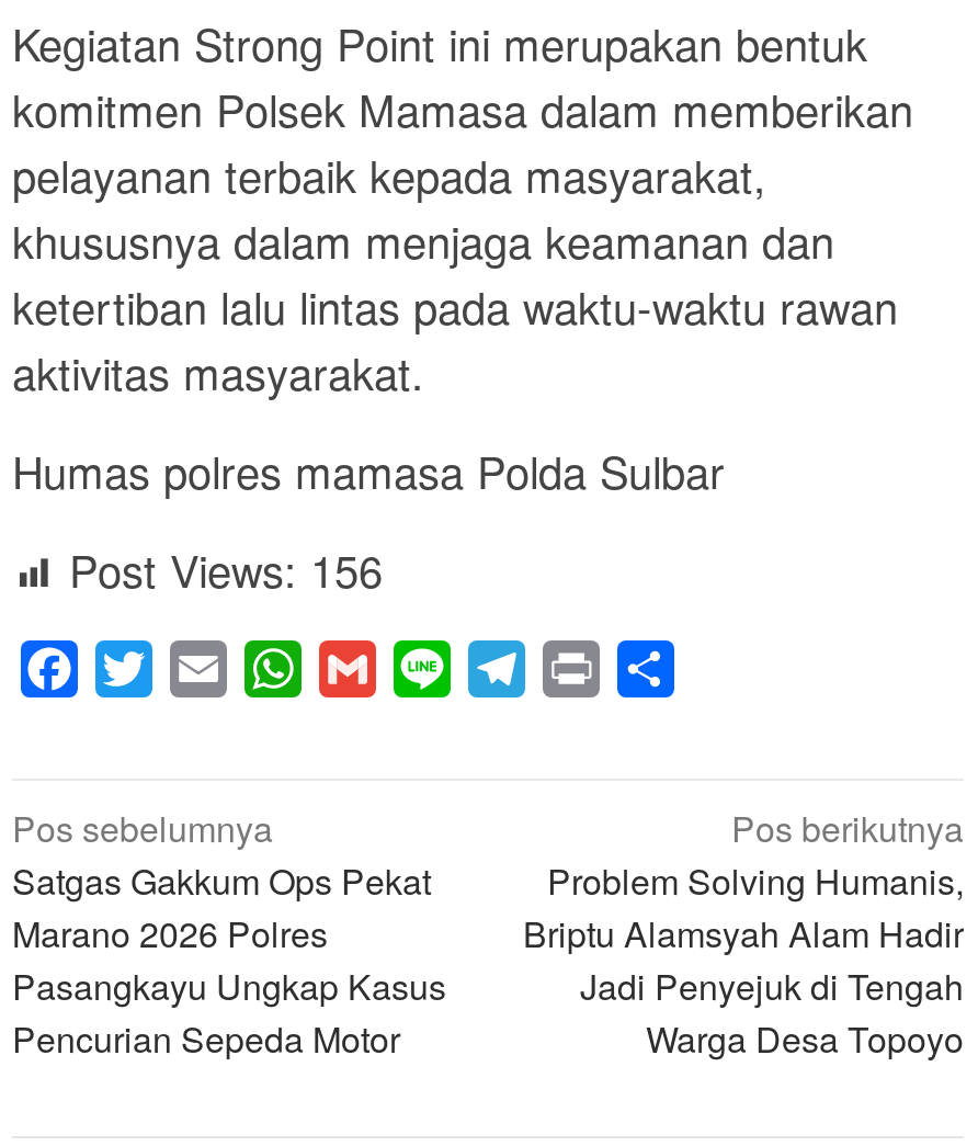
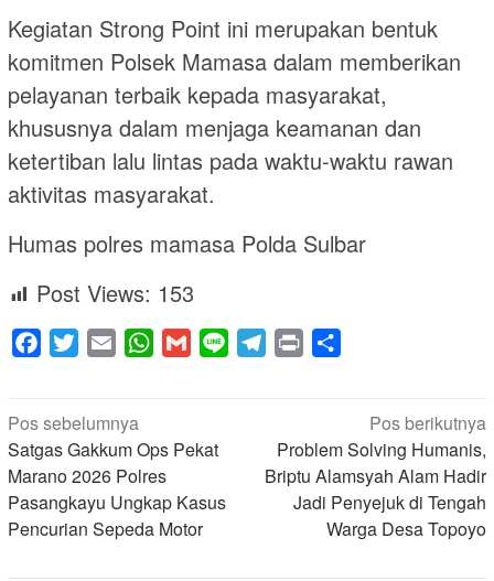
[69,537,383,601] Post Views: 156 -> [36,276,194,308] Post Views: 153

